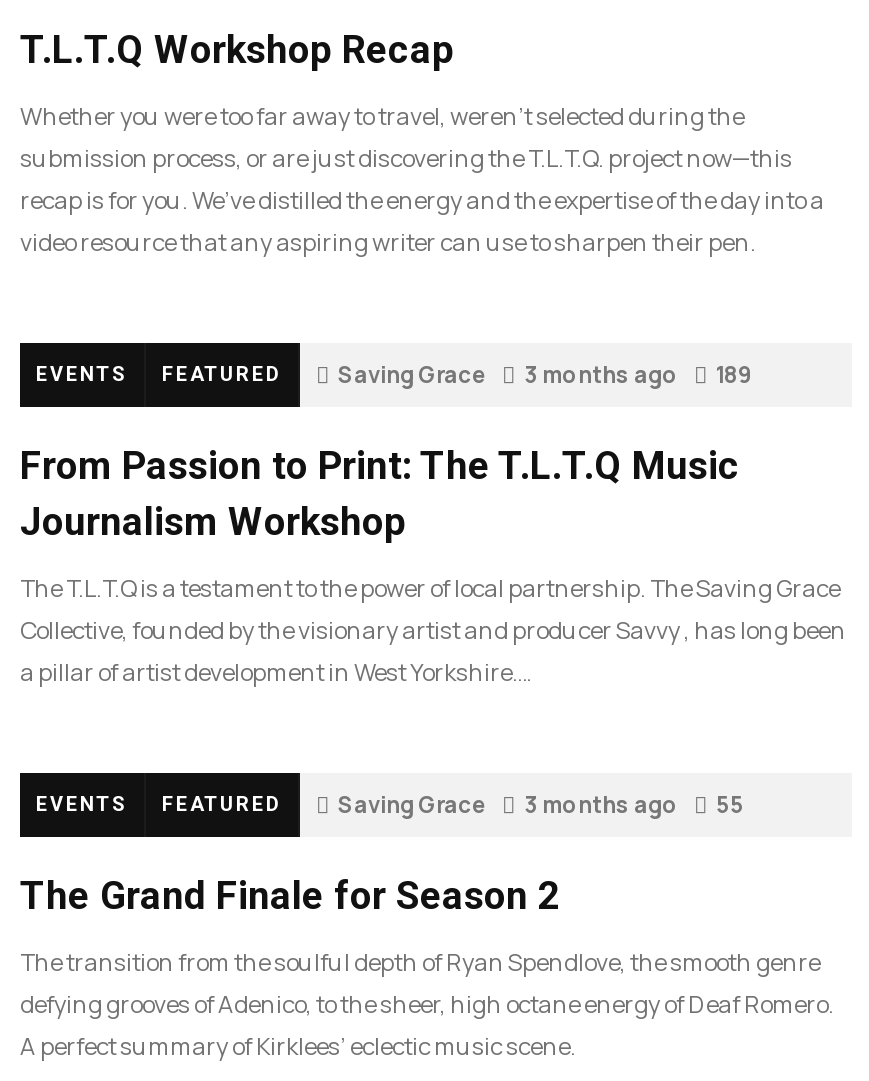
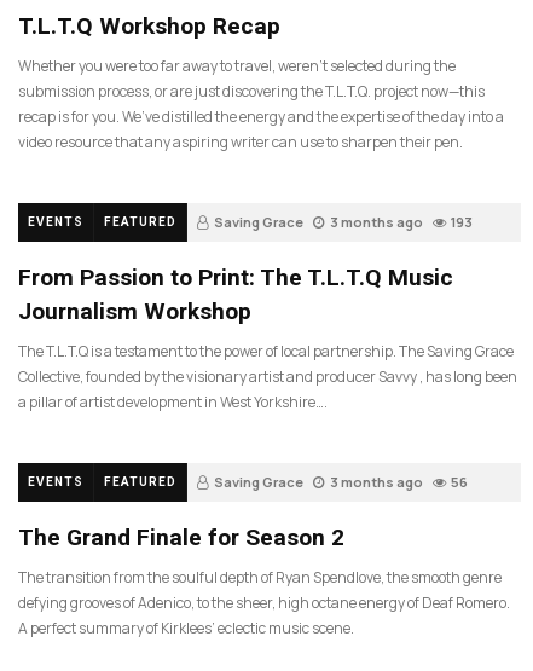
[338,359,752,389] Saving Grace 3 months ago 189 -> [214,213,473,231] Saving Grace 3 months ago 193
[338,789,744,819] Saving Grace 3 months ago 55 -> [214,473,468,491] Saving Grace 3 months ago 56

